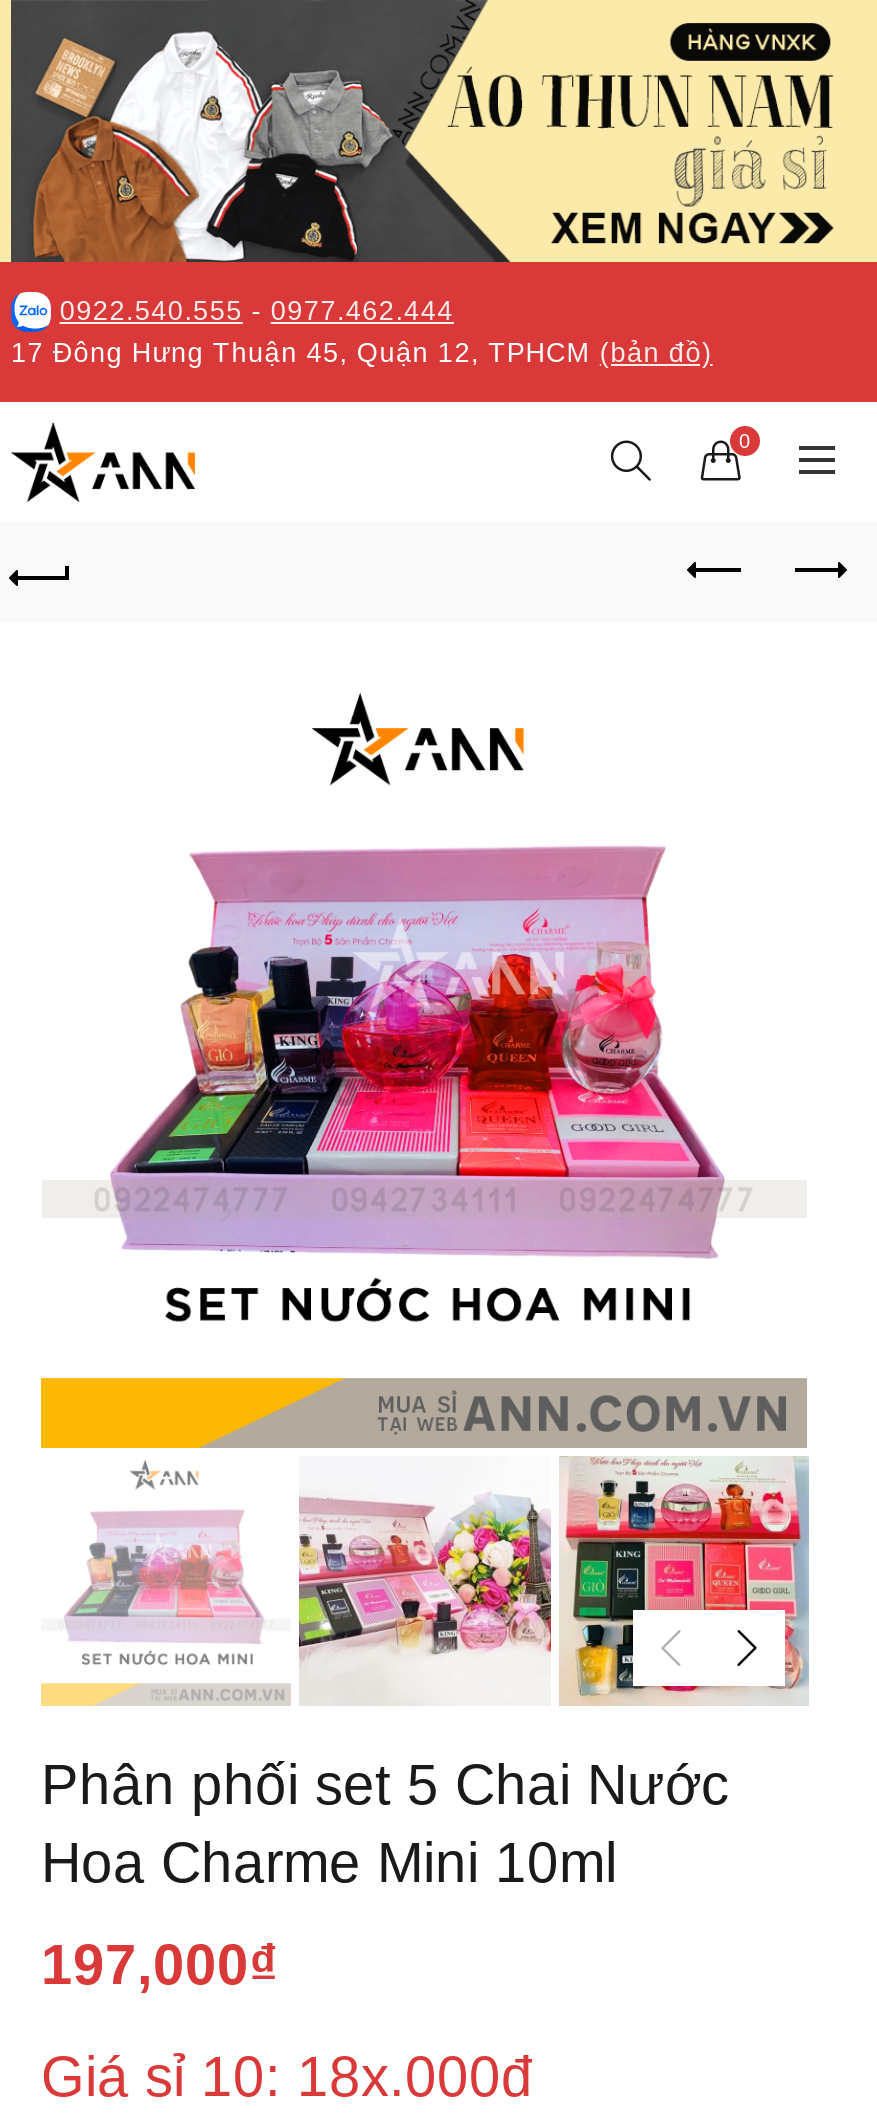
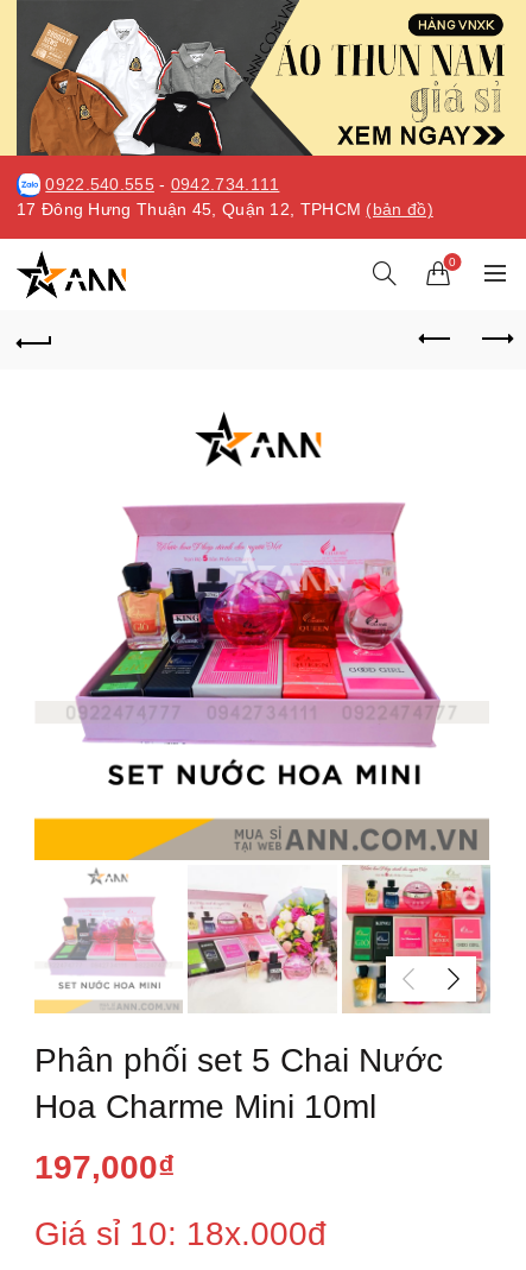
[60,295,454,325] 0922.540.555 - 0977.462.444 -> [45,175,280,193] 0922.540.555 - 0942.734.111

